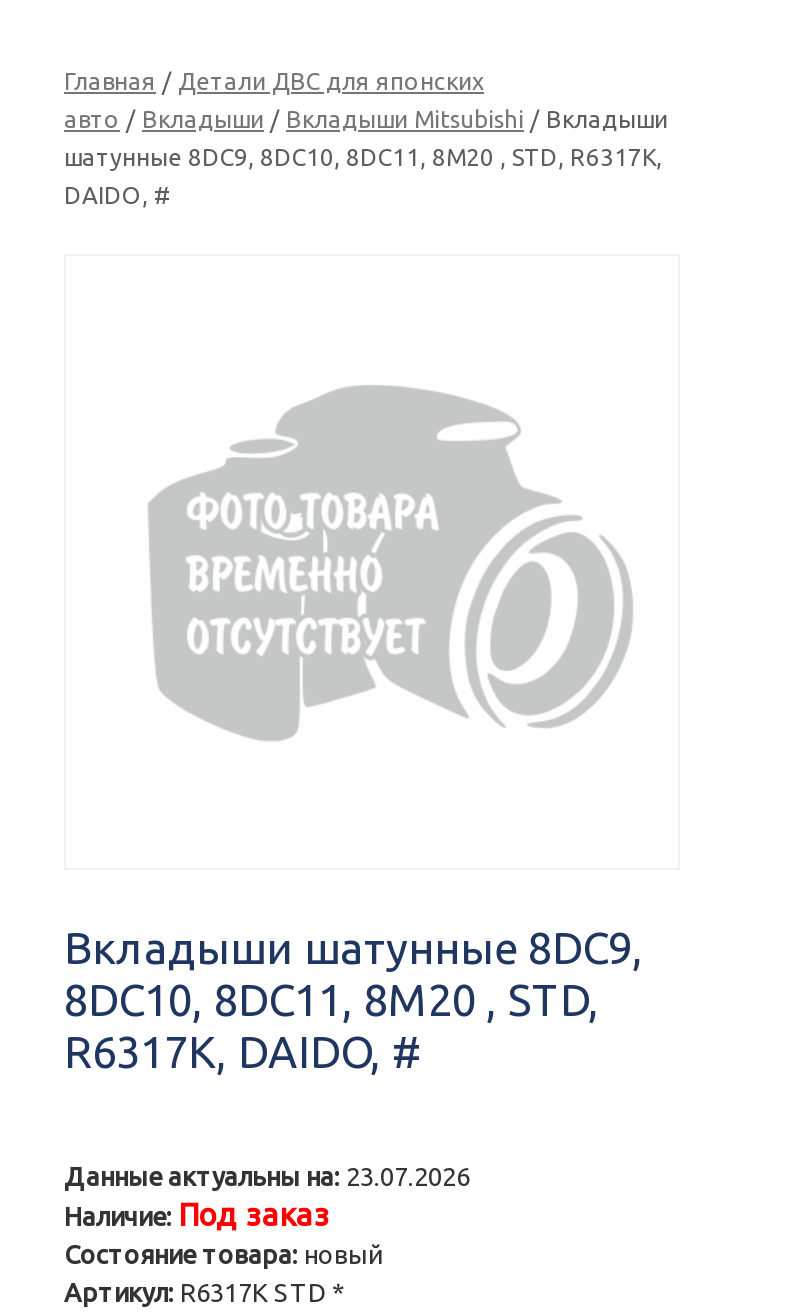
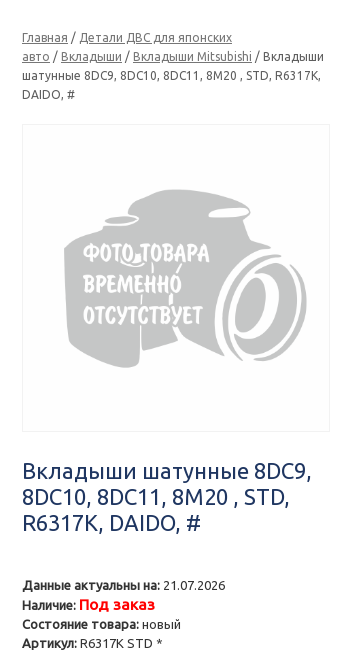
[64,1162,470,1190] Данные актуальны на: 23.07.2026 -> [22,578,225,592] Данные актуальны на: 21.07.2026

